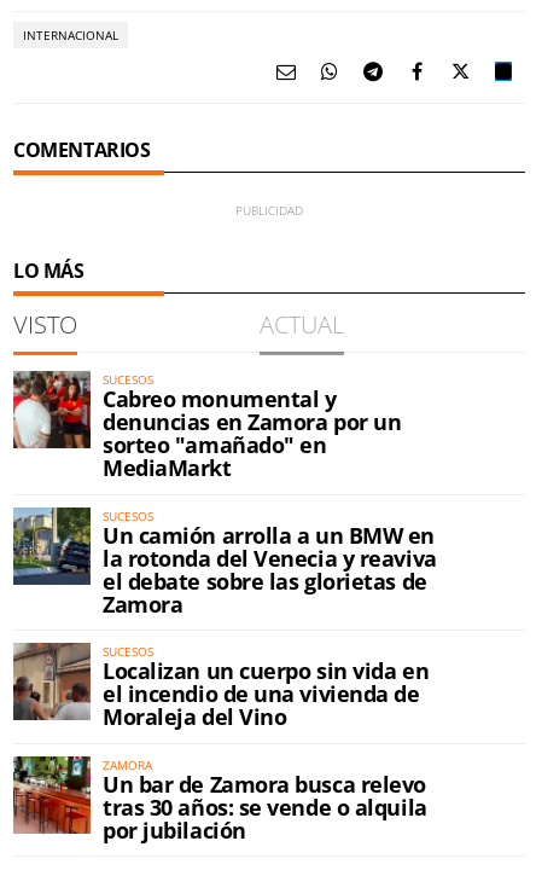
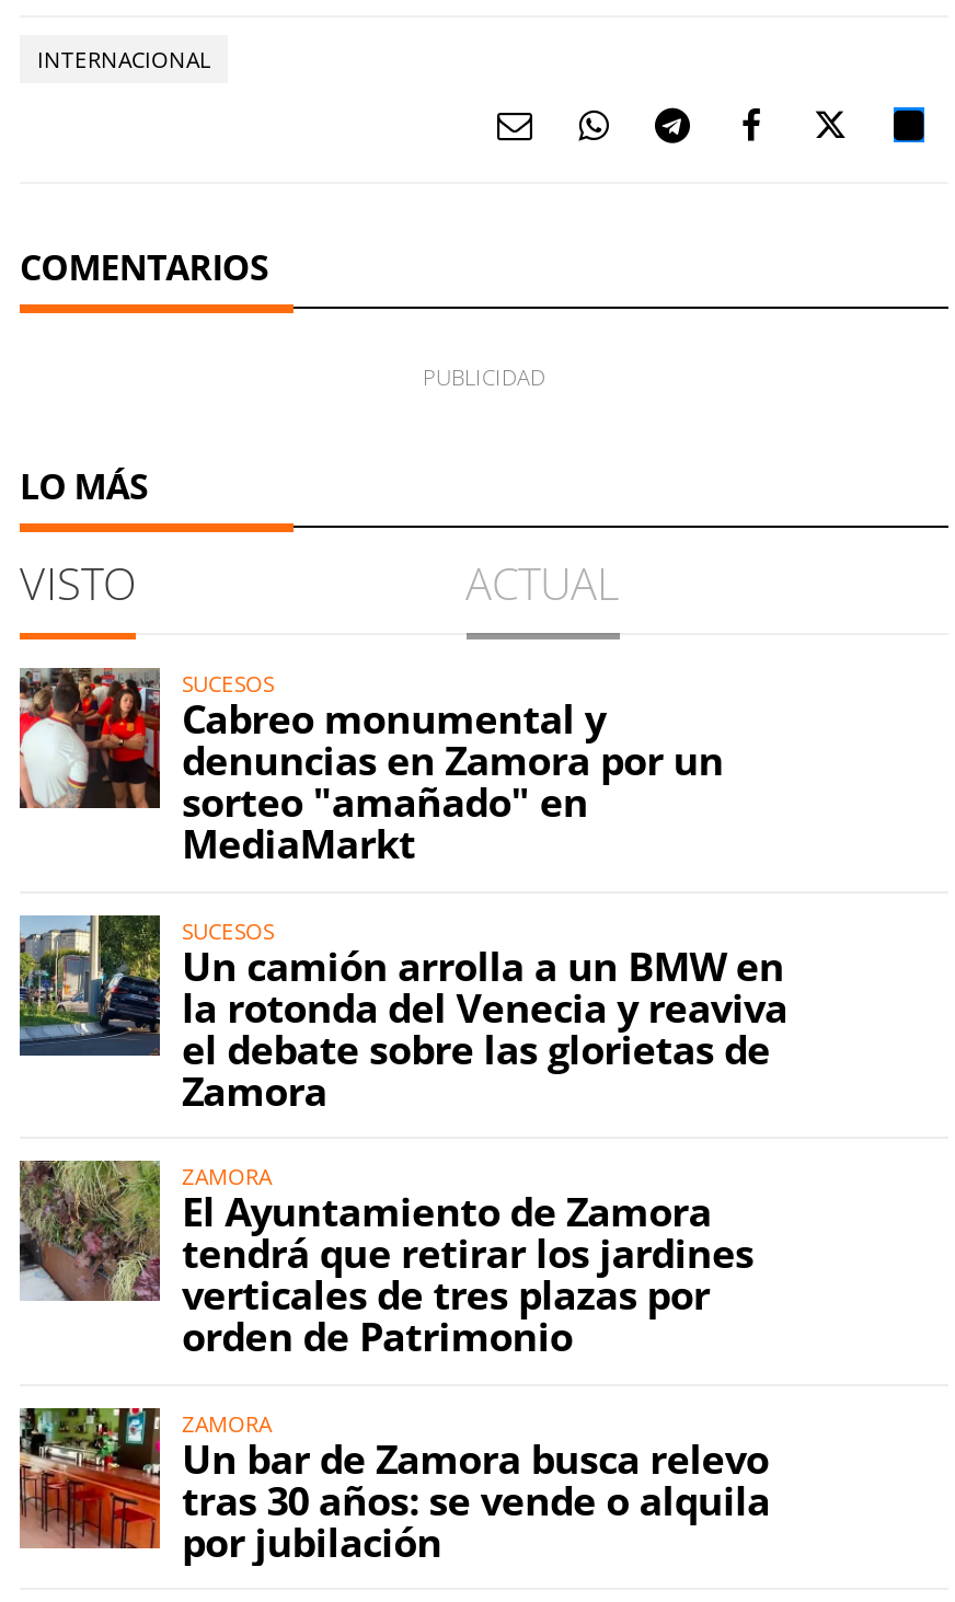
[12,643,429,731] [image] | SUCESOS | Localizan un cuerpo sin vida en | el incendio de una vivienda de | Moraleja del Vino -> [20,1161,753,1363] [image] | ZAMORA | El Ayuntamiento de Zamora | tendrá que retirar los jardines | verticales de tres plazas por | orden de Patrimonio

